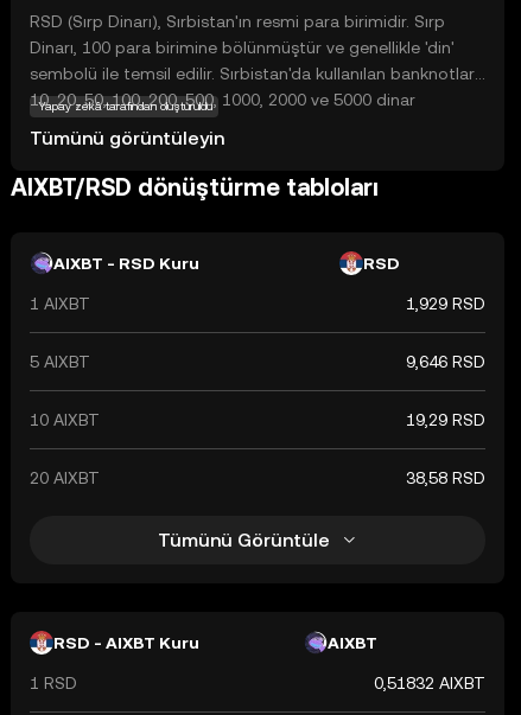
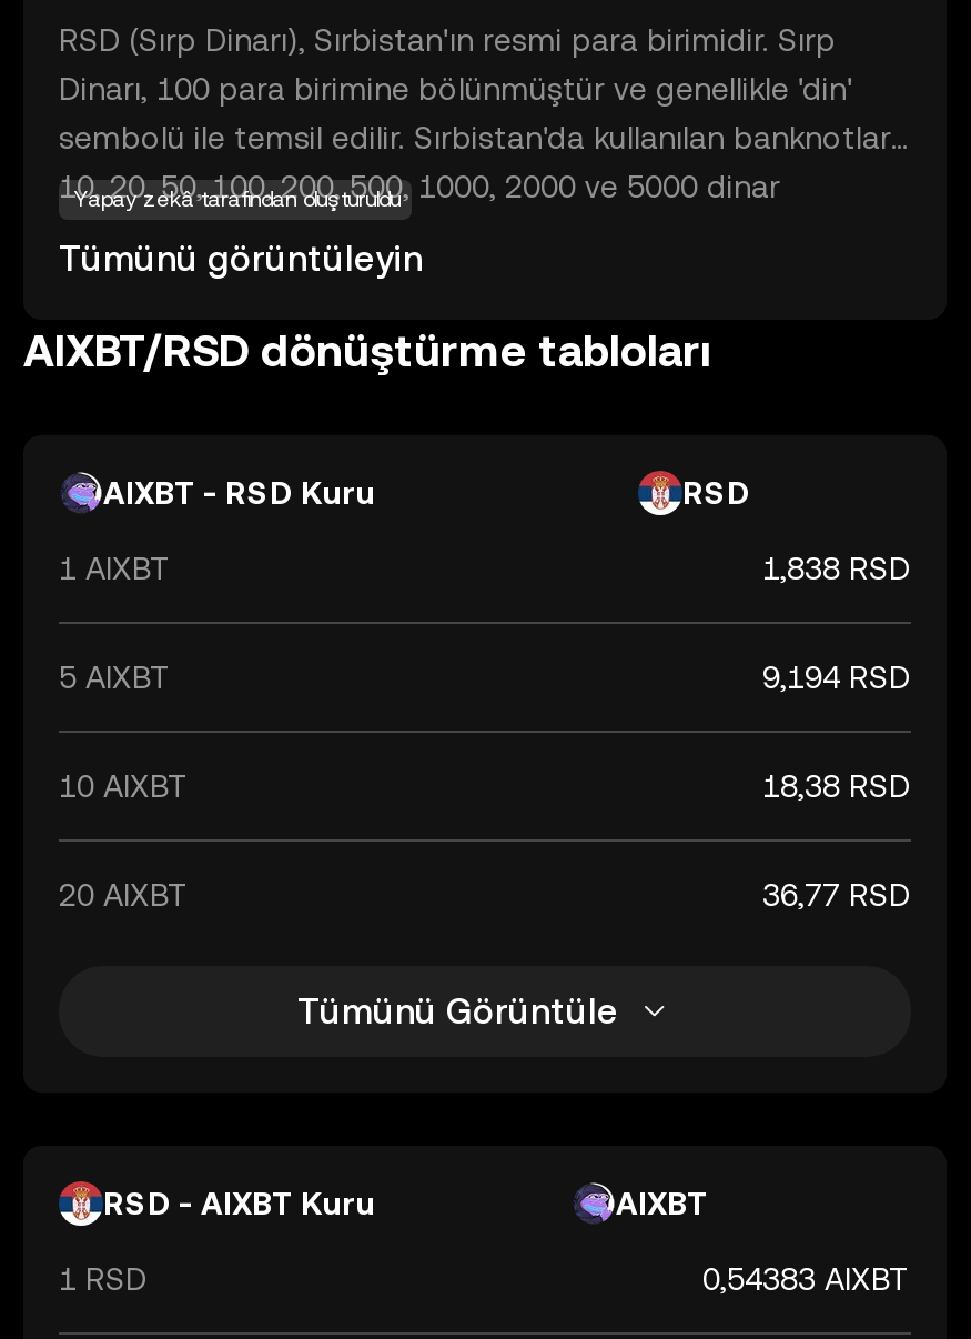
[406,294,485,313] 1,929 RSD -> [762,551,911,586] 1,838 RSD
[406,352,485,371] 9,646 RSD -> [762,660,911,695] 9,194 RSD
[406,410,485,429] 19,29 RSD -> [762,768,911,804] 18,38 RSD
[406,468,485,487] 38,58 RSD -> [762,877,911,913] 36,77 RSD
[374,673,485,692] 0,51832 AIXBT -> [702,1261,911,1297] 0,54383 AIXBT

